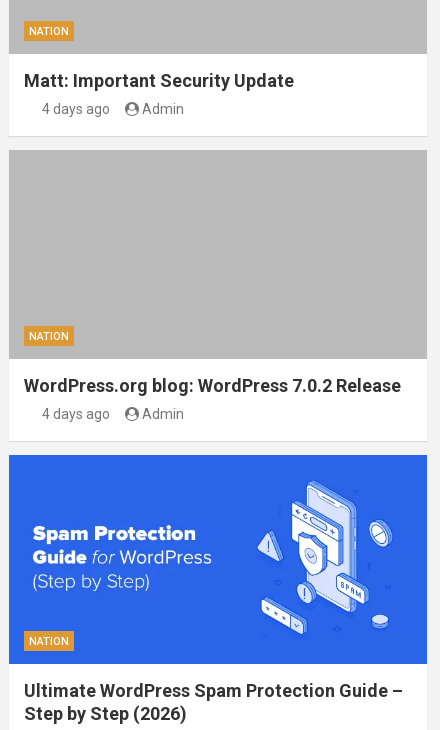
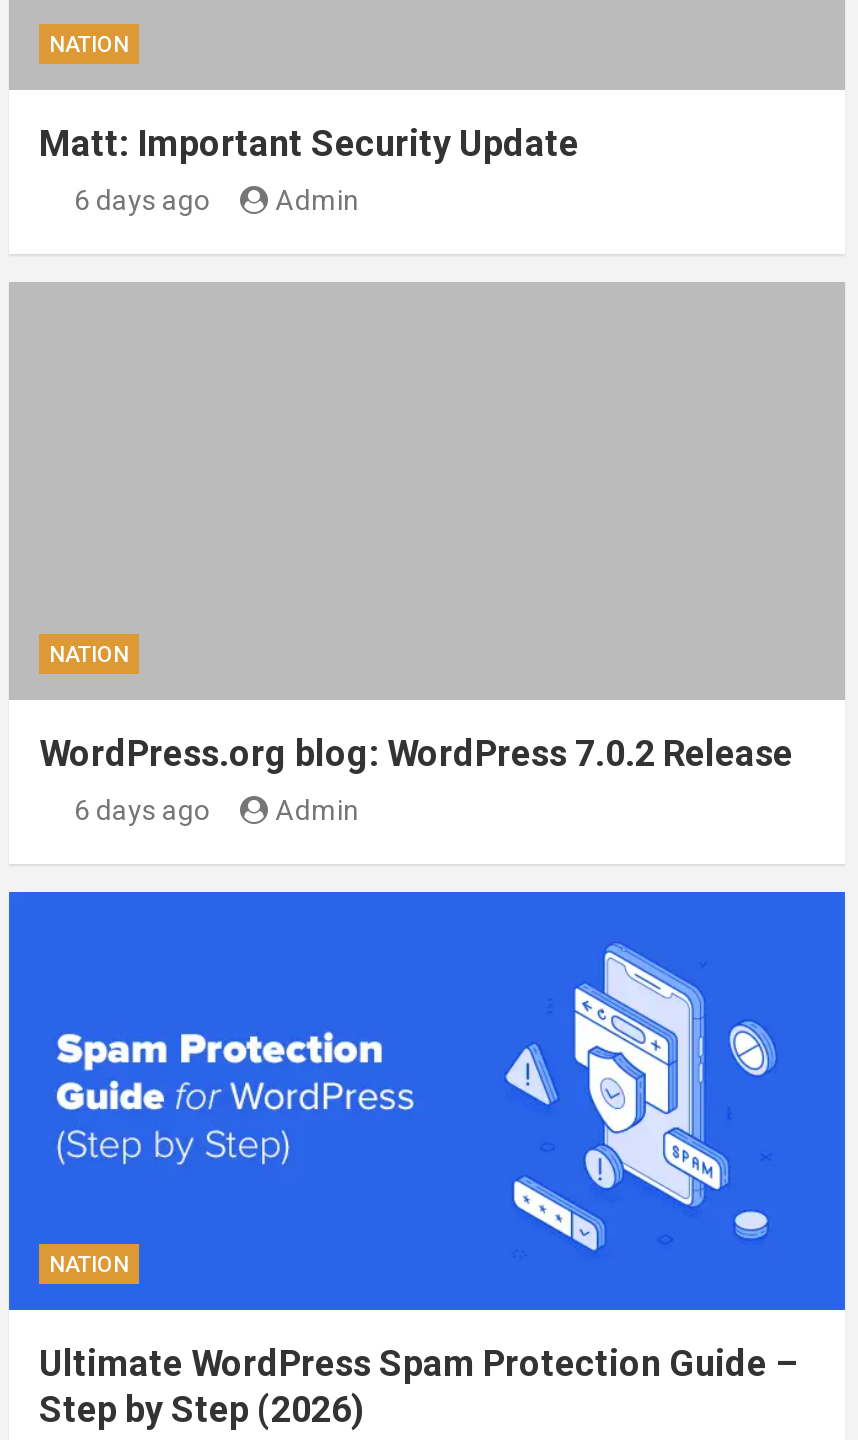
[41,101,109,117] 4 days ago -> [74,183,210,215] 6 days ago
[41,406,109,422] 4 days ago -> [74,793,210,825] 6 days ago

